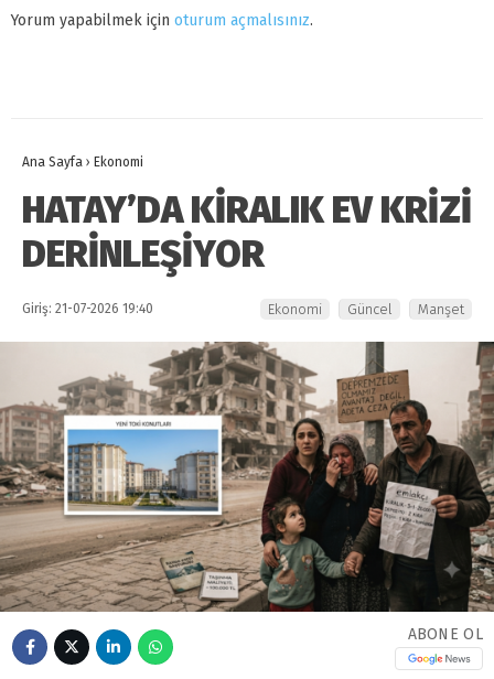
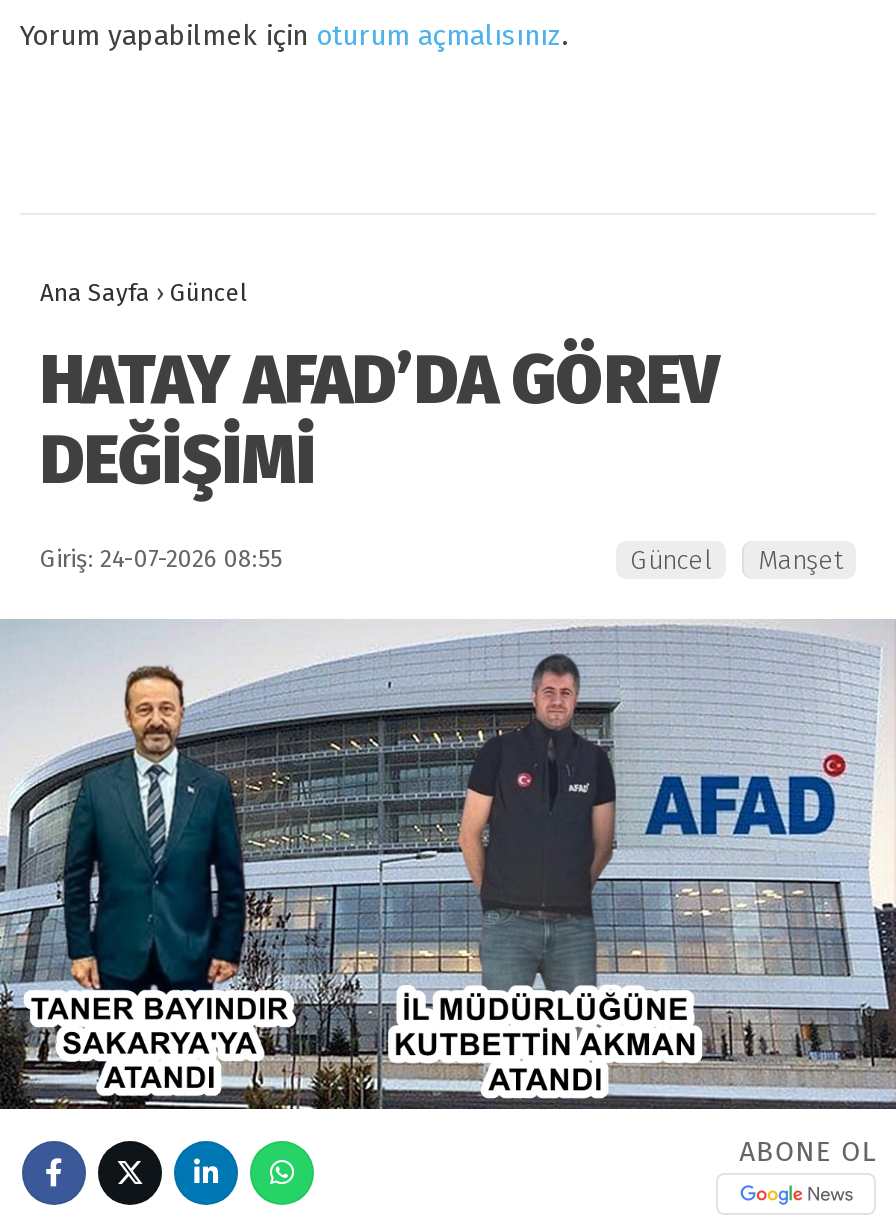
[22,155,472,277] Ana Sayfa › Ekonomi | HATAY’DA KİRALIK EV KRİZİ | DERİNLEŞİYOR -> [40,279,720,501] Ana Sayfa › Güncel | HATAY AFAD’DA GÖREV | DEĞİŞİMİ
[22,301,322,318] Giriş: 21-07-2026 19:40 | Ekonomi -> [40,545,282,573] Giriş: 24-07-2026 08:55
[3,341,491,613] [image] -> [6,619,890,1111] [image]

